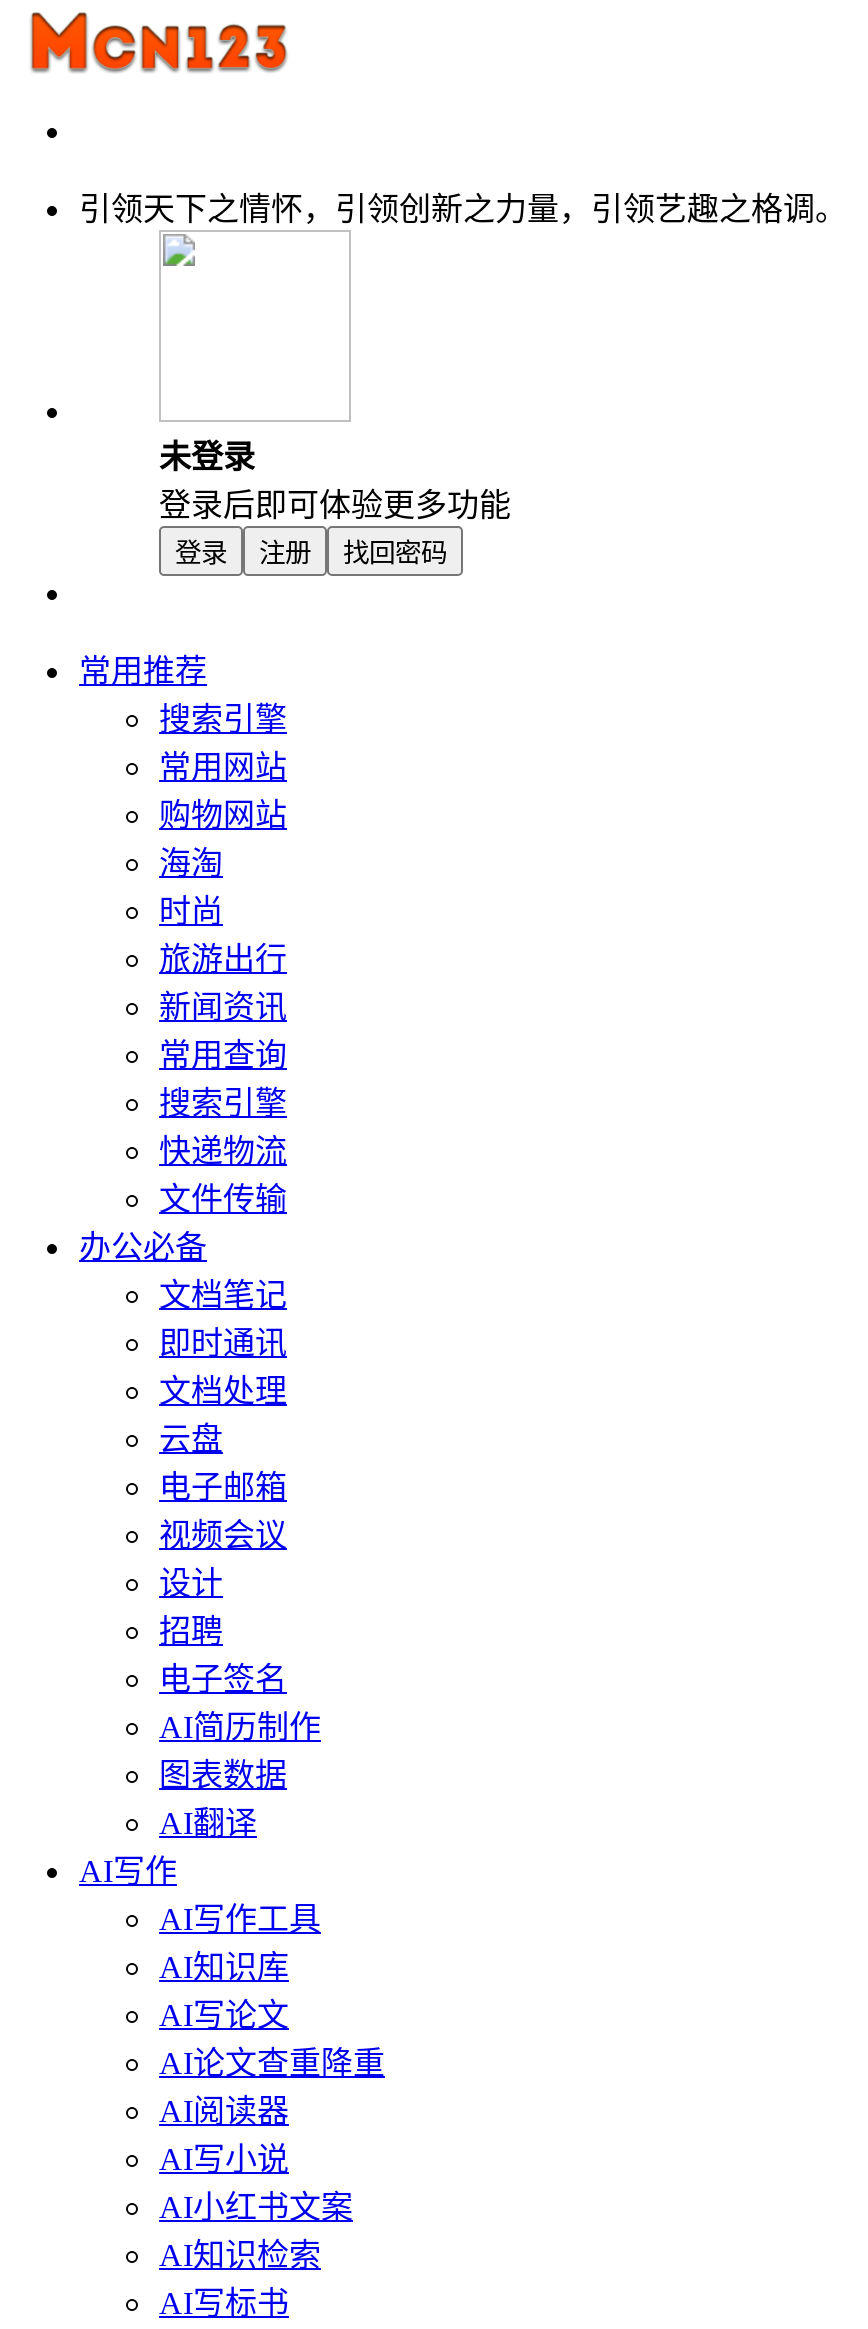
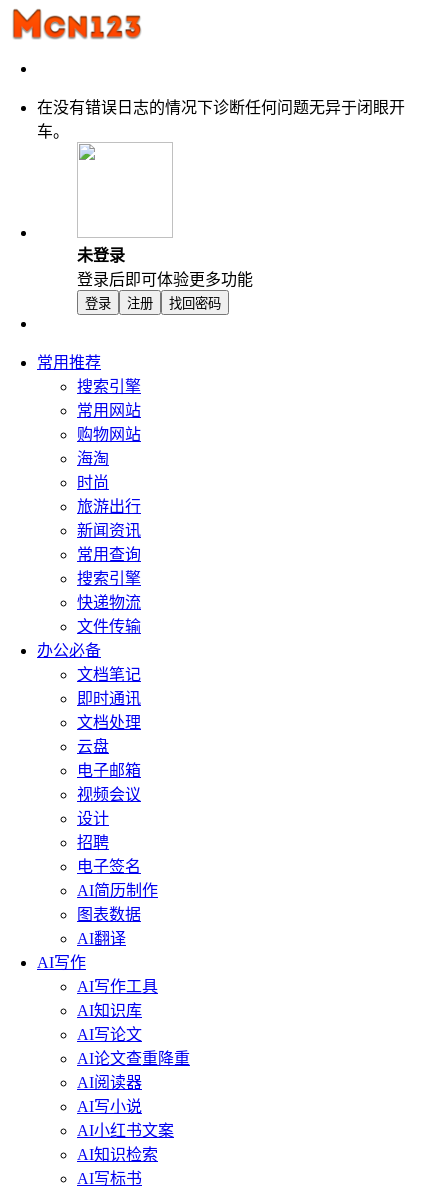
[79,192,847,226] 引领天下之情怀，引领创新之力量，引领艺趣之格调。 -> [37,99,405,140] 在没有错误日志的情况下诊断任何问题无异于闭眼开 | 车。

